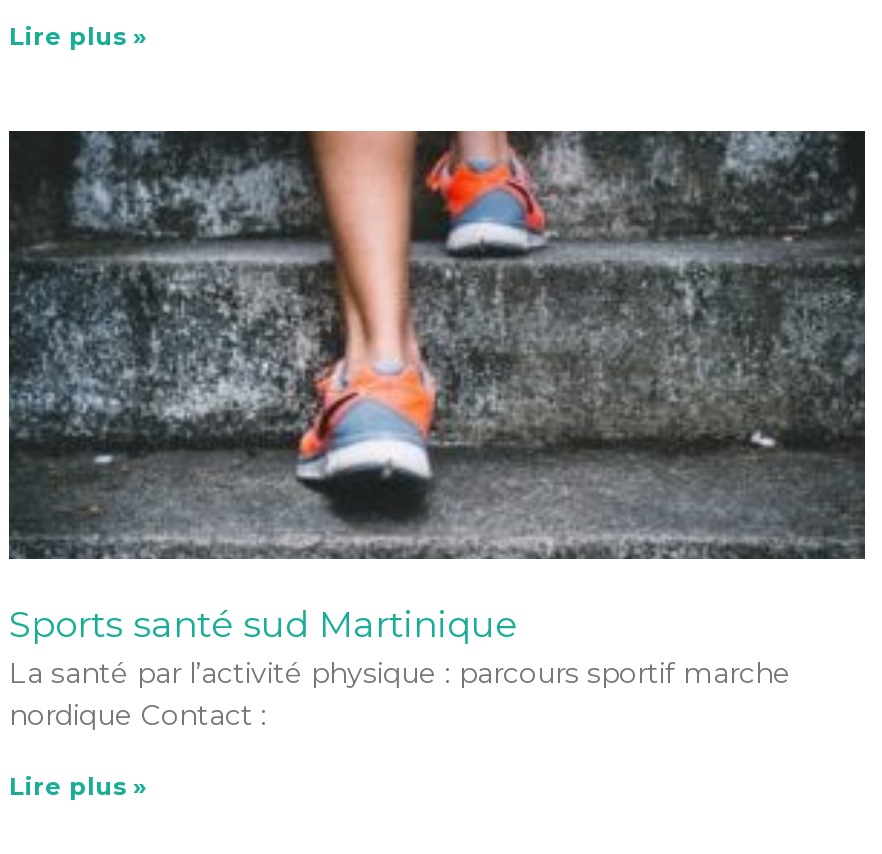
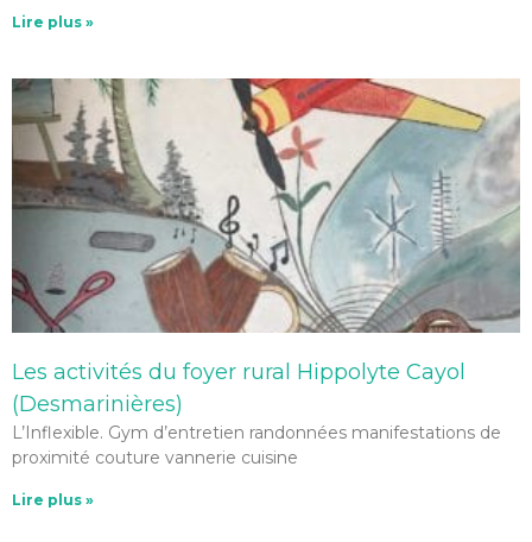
[9,129,867,734] [image] | Sports santé sud Martinique | La santé par l’activité physique : parcours sportif marche | nordique Contact : -> [11,77,521,469] [image] | Les activités du foyer rural Hippolyte Cayol | (Desmarinières) | L’Inflexible. Gym d’entretien randonnées manifestations de | proximité couture vannerie cuisine

